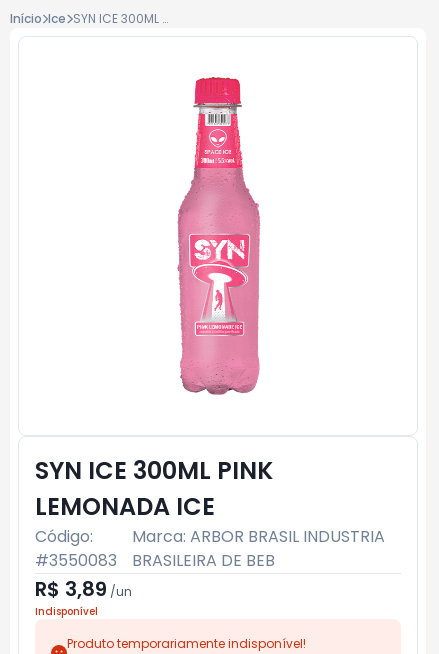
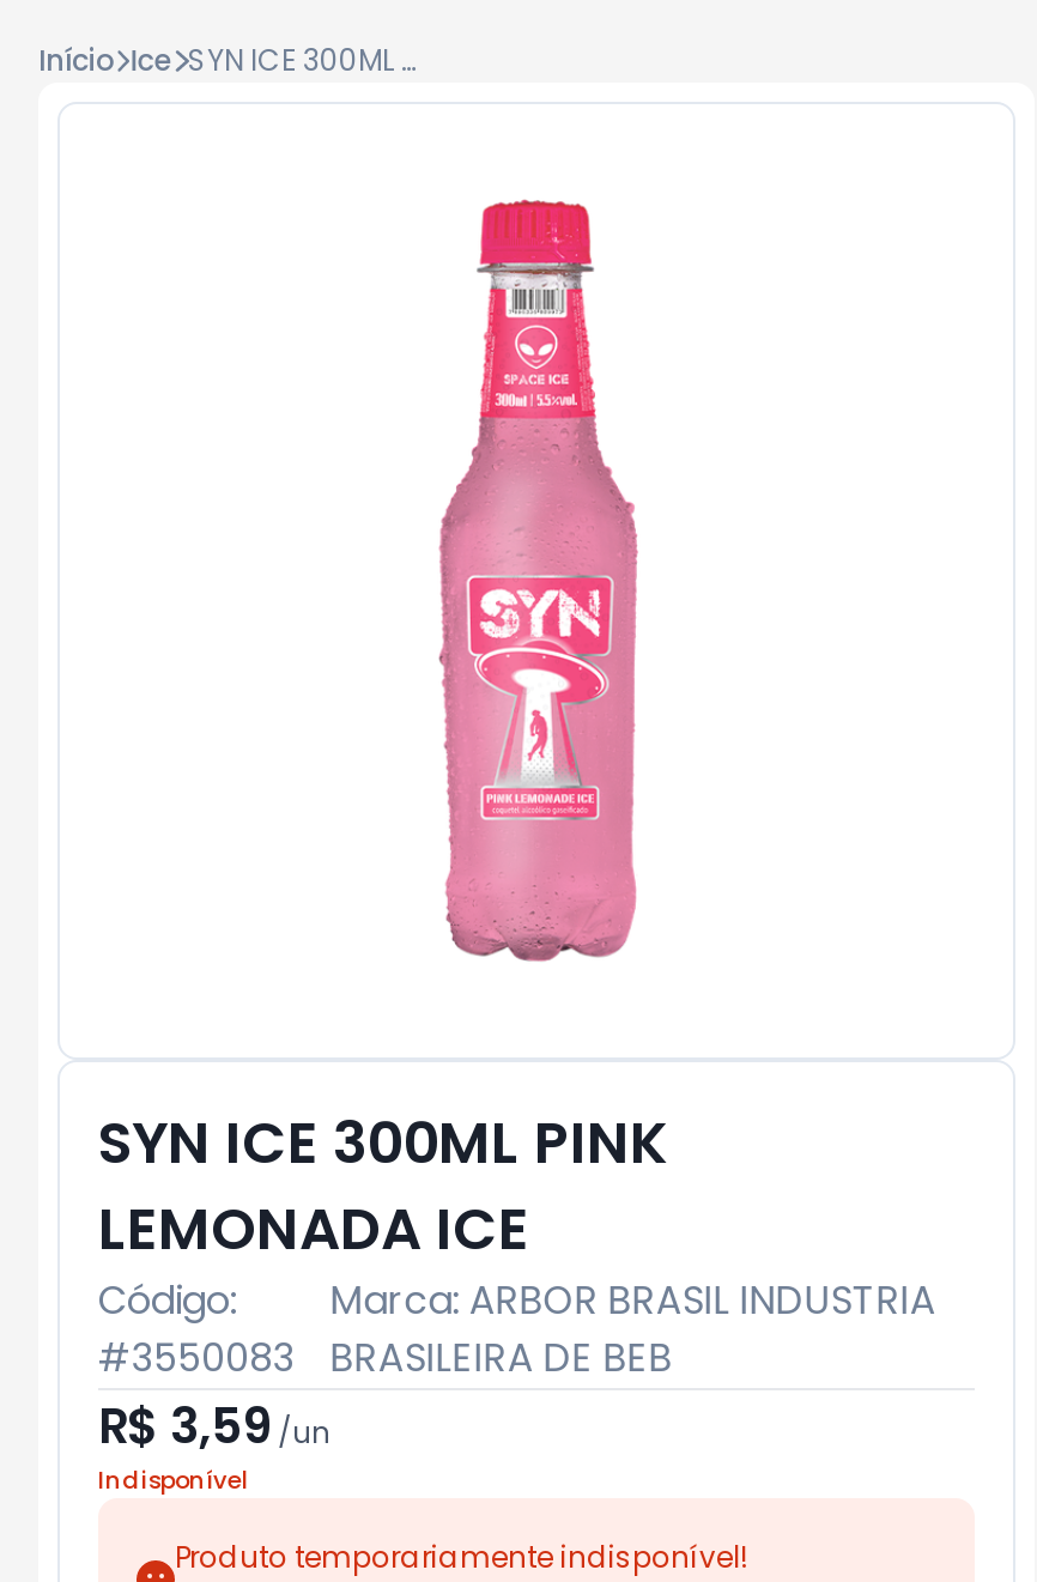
[35,575,132,603] R$ 3,89/un -> [98,1393,330,1460] R$ 3,59/un

